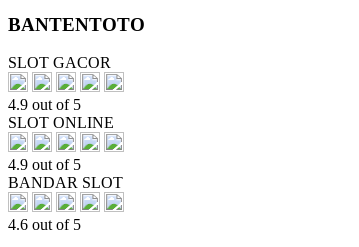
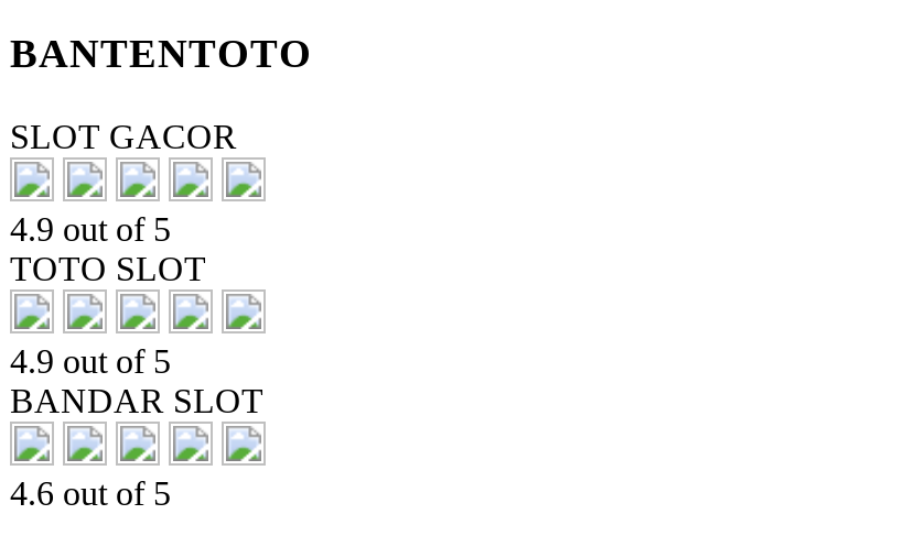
[8,114,114,131] SLOT ONLINE -> [10,251,206,288] TOTO SLOT

